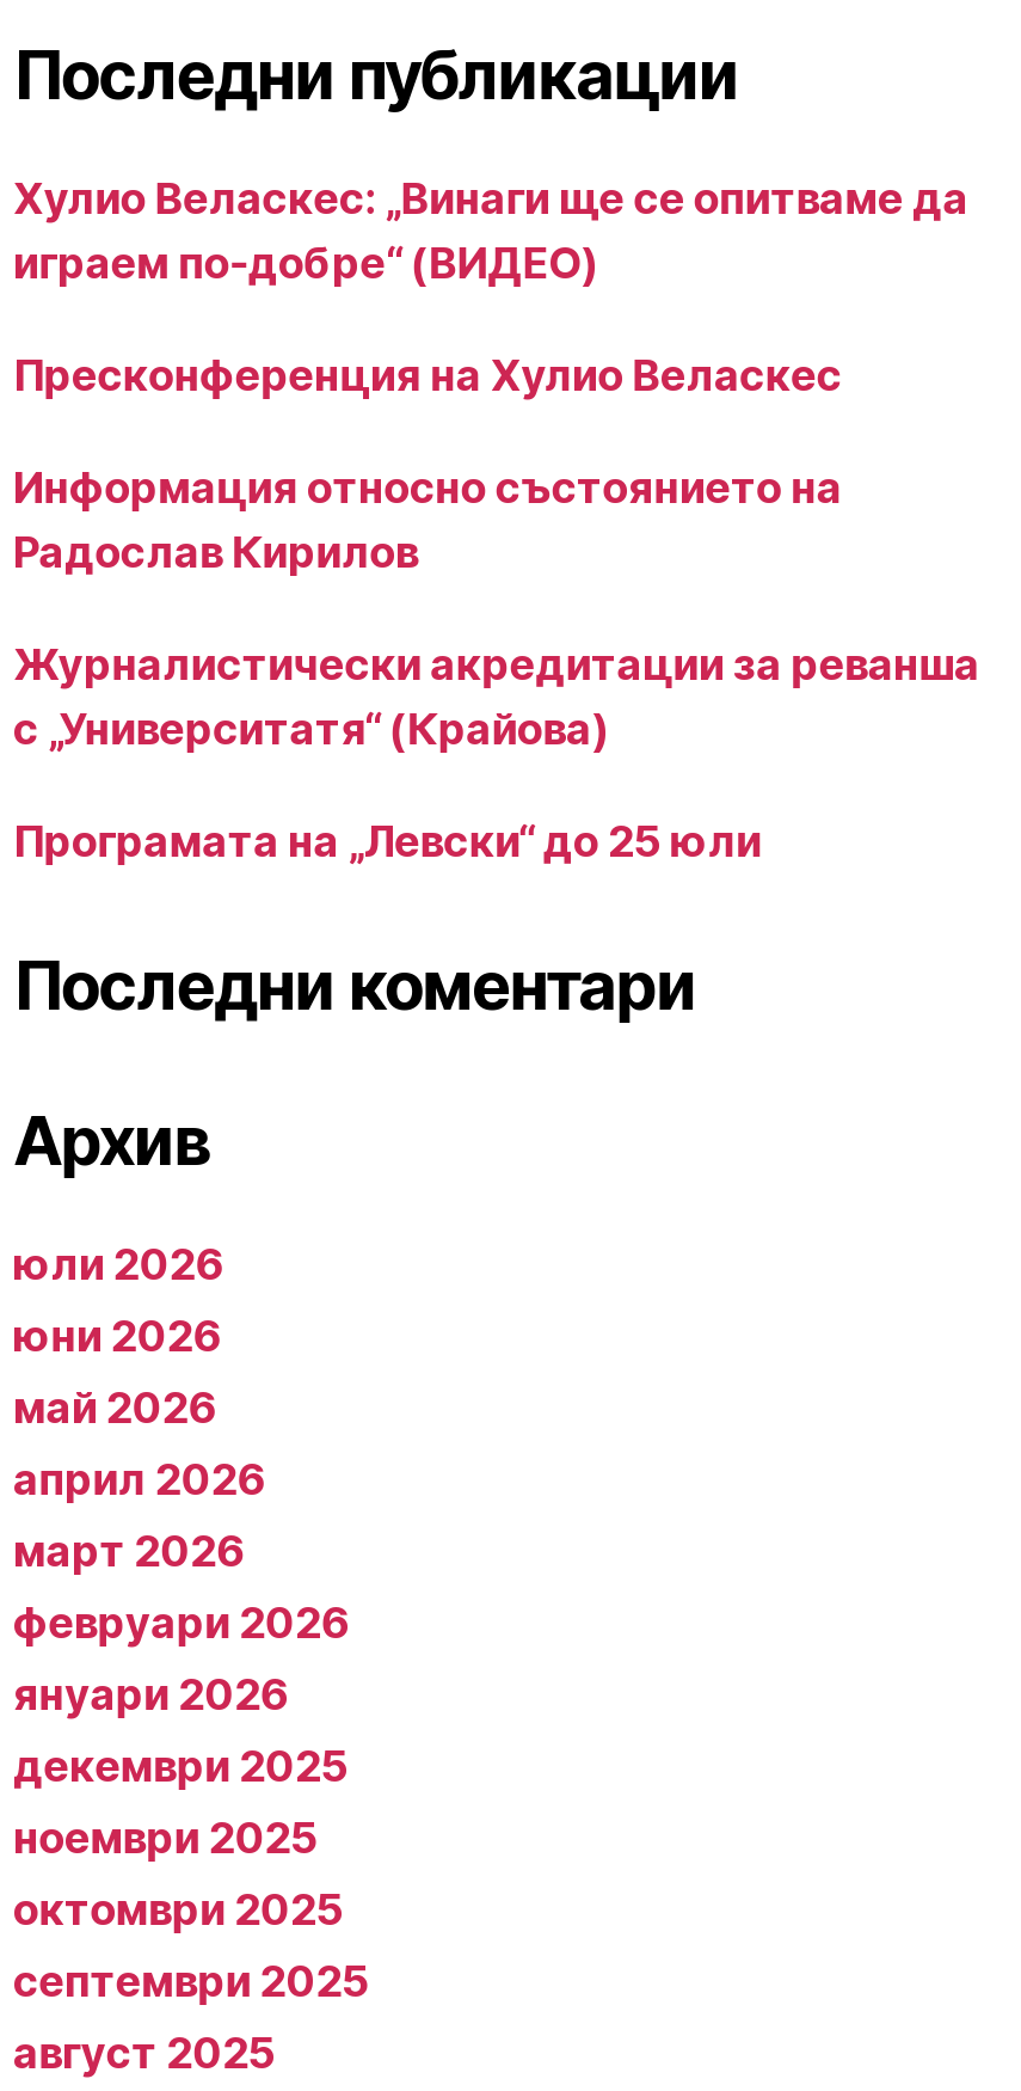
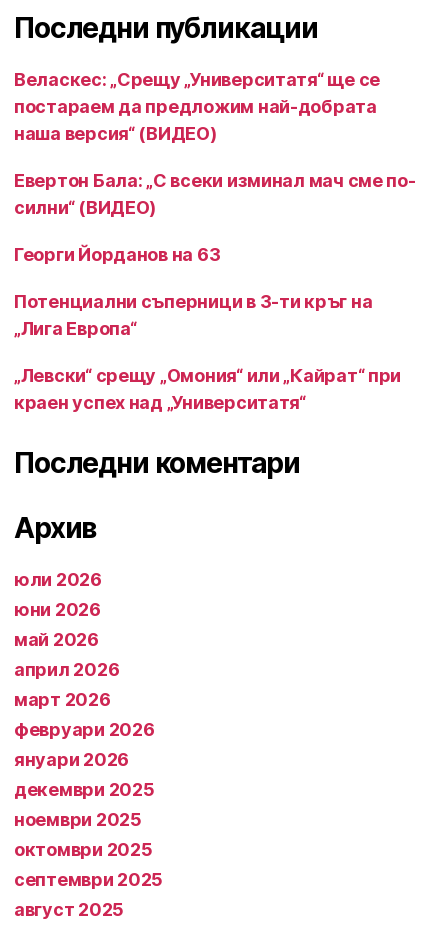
[13,173,968,288] Хулио Веласкес: „Винаги ще се опитваме да | играем по-добре“ (ВИДЕО) -> [14,69,380,144] Веласкес: „Срещу „Университатя“ ще се | постараем да предложим най-добрата | наша версия“ (ВИДЕО)
[13,350,842,400] Пресконференция на Хулио Веласкес -> [14,170,416,218] Евертон Бала: „С всеки изминал мач сме по- | силни“ (ВИДЕО)
[13,462,842,577] Информация относно състоянието на | Радослав Кирилов -> [14,244,220,265] Георги Йорданов на 63
[13,639,980,754] Журналистически акредитации за реванша | с „Университатя“ (Крайова) -> [14,291,372,339] Потенциални съперници в 3-ти кръг на | „Лига Европа“
[13,816,762,866] Програмата на „Левски“ до 25 юли -> [14,365,401,413] „Левски“ срещу „Омония“ или „Кайрат“ при | краен успех над „Университатя“

